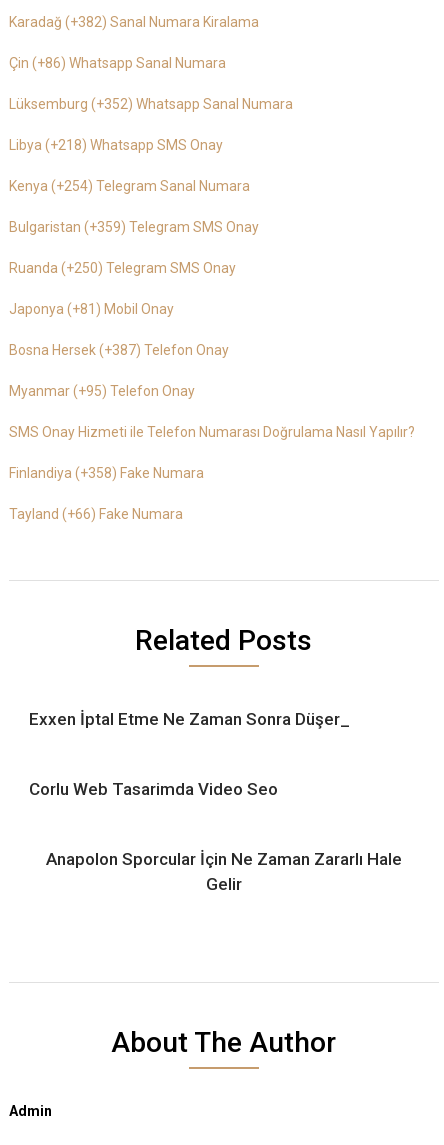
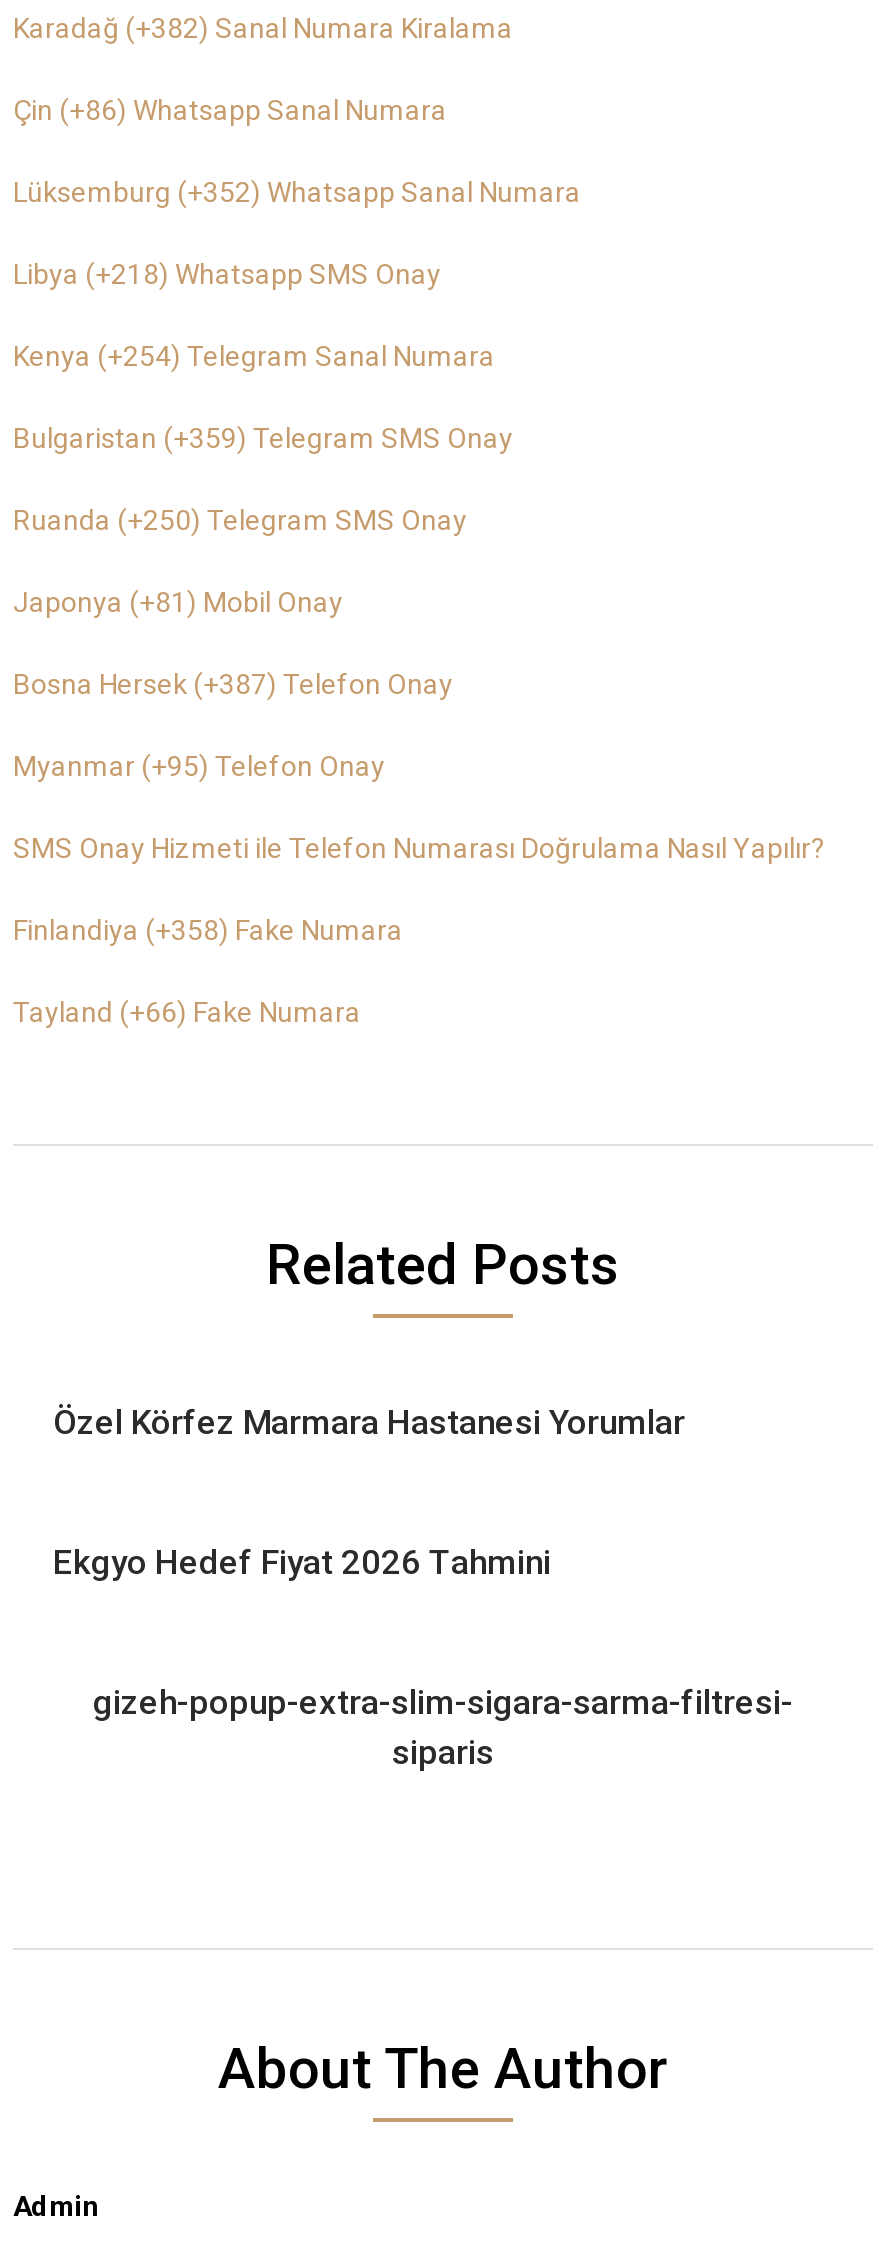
[29,709,350,729] Exxen İptal Etme Ne Zaman Sonra Düşer_ -> [53,1402,685,1442] Özel Körfez Marmara Hastanesi Yorumlar
[29,779,278,799] Corlu Web Tasarimda Video Seo -> [53,1542,551,1582] Ekgyo Hedef Fiyat 2026 Tahmini
[46,849,402,894] Anapolon Sporcular İçin Ne Zaman Zararlı Hale | Gelir -> [93,1682,793,1772] gizeh-popup-extra-slim-sigara-sarma-filtresi- | siparis

